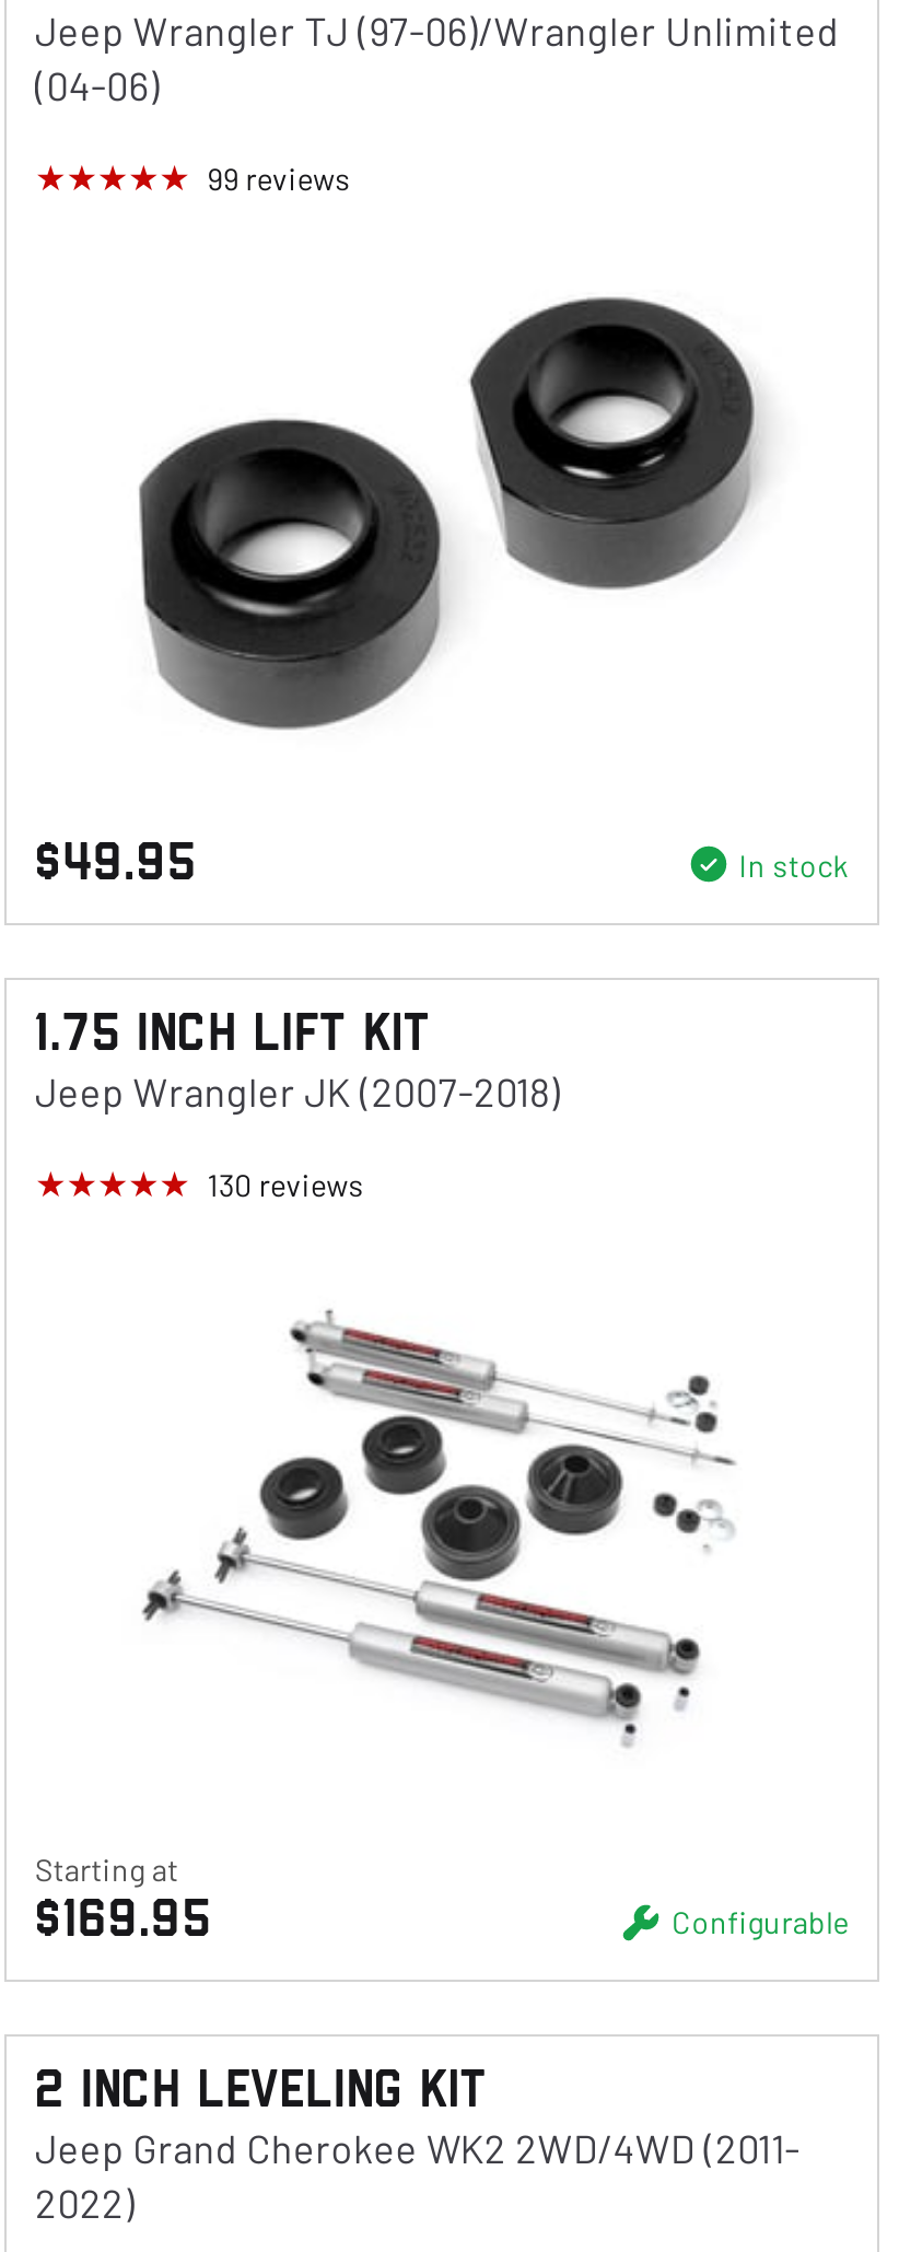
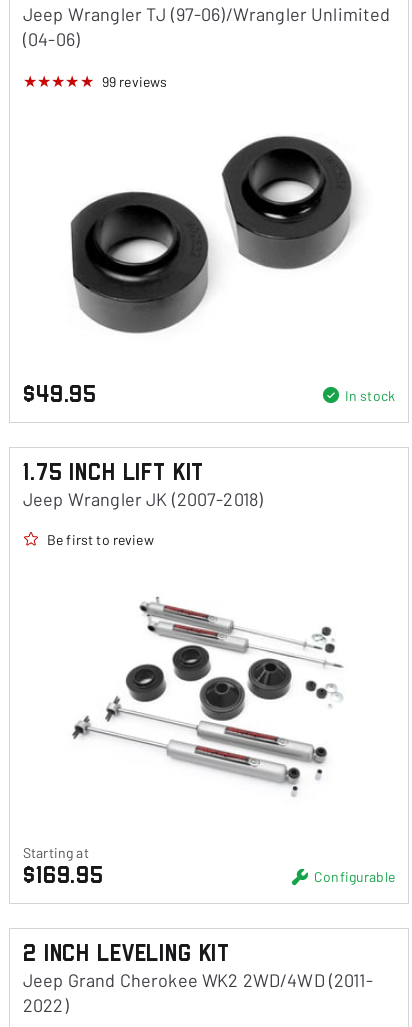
[207,1166,364,1203] 130 reviews -> [47,531,154,548] Be first to review

